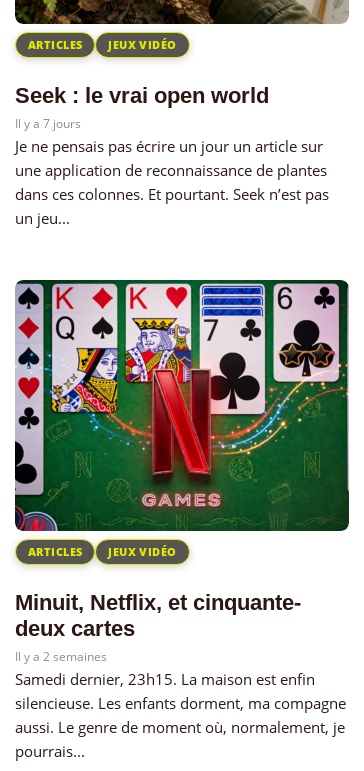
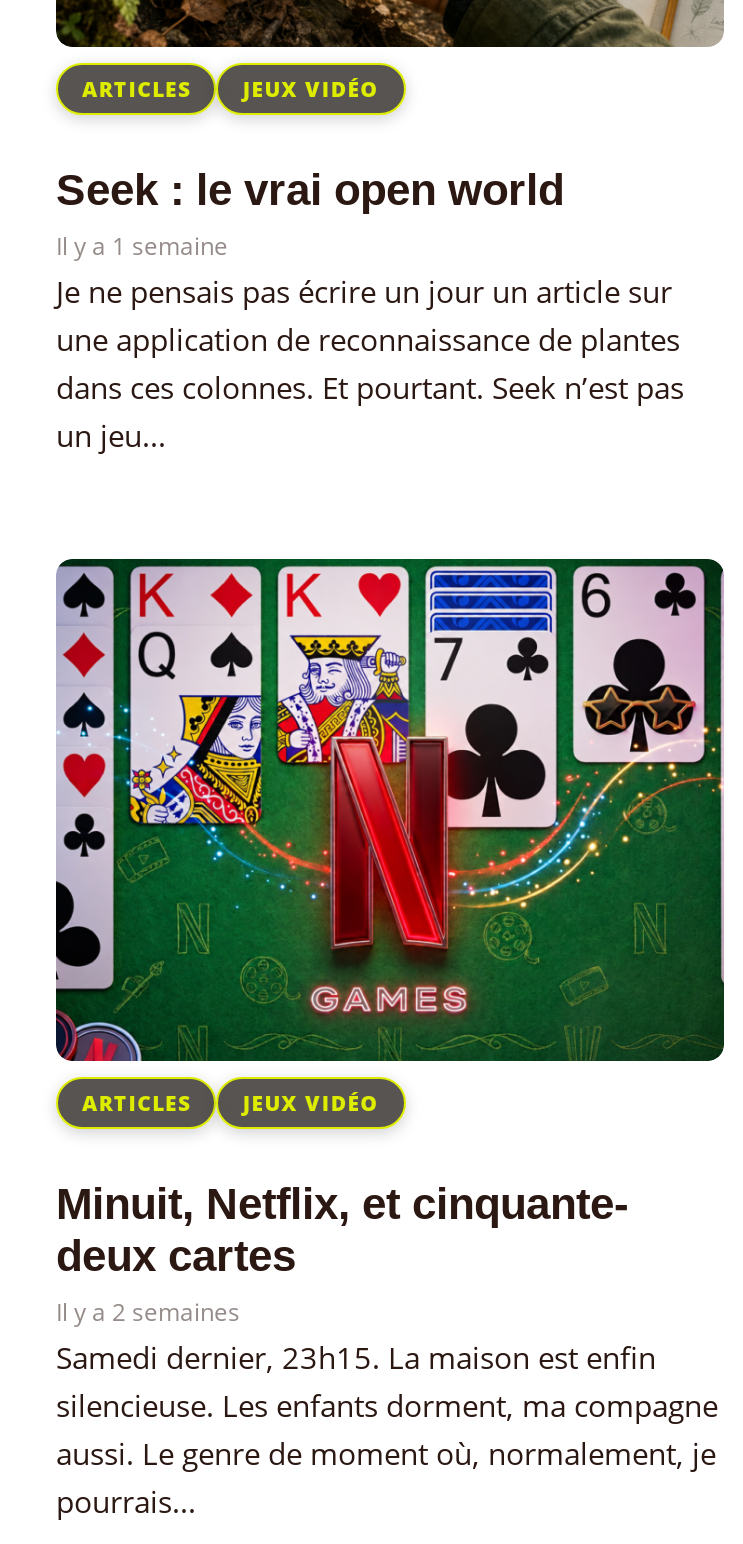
[15,115,81,132] Il y a 7 jours -> [56,230,228,264] Il y a 1 semaine

